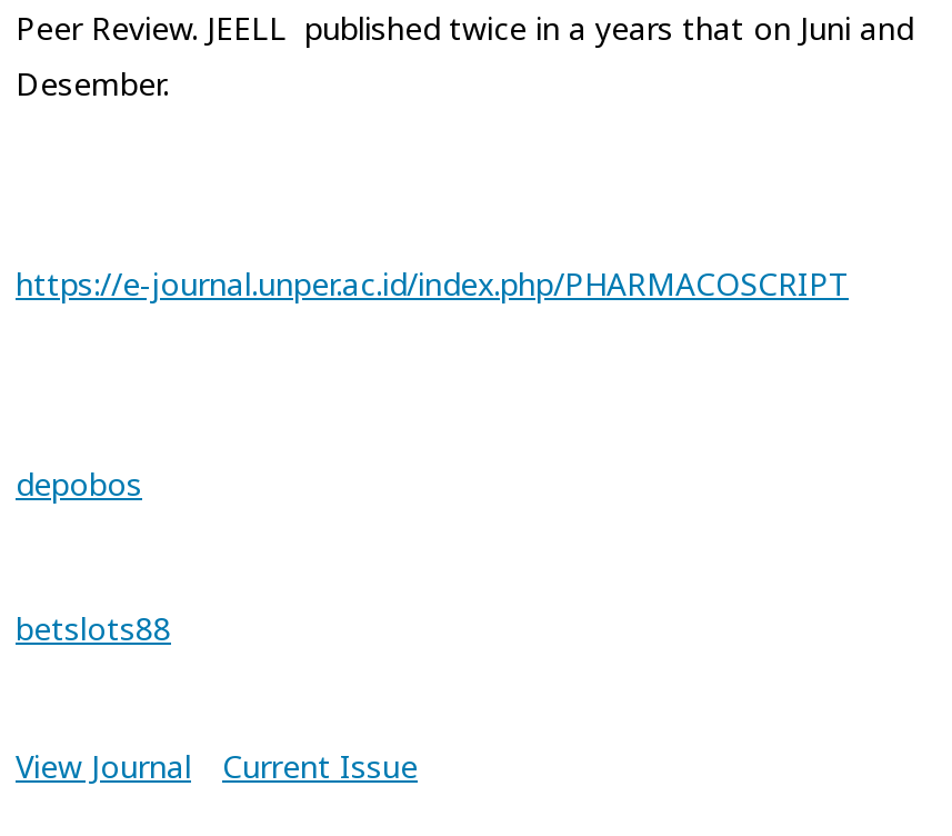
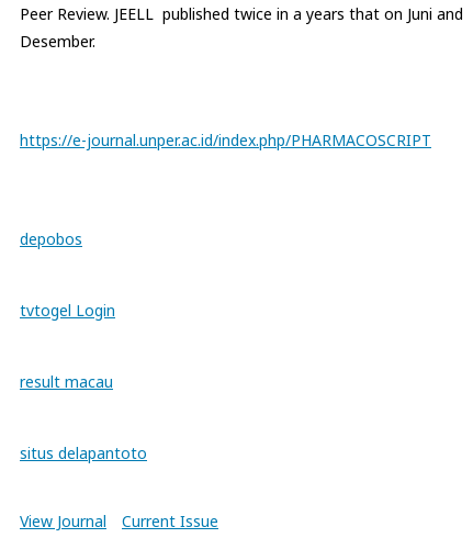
[16,607,171,649] betslots88 -> [20,300,147,463] tvtogel Login | result macau | situs delapantoto

